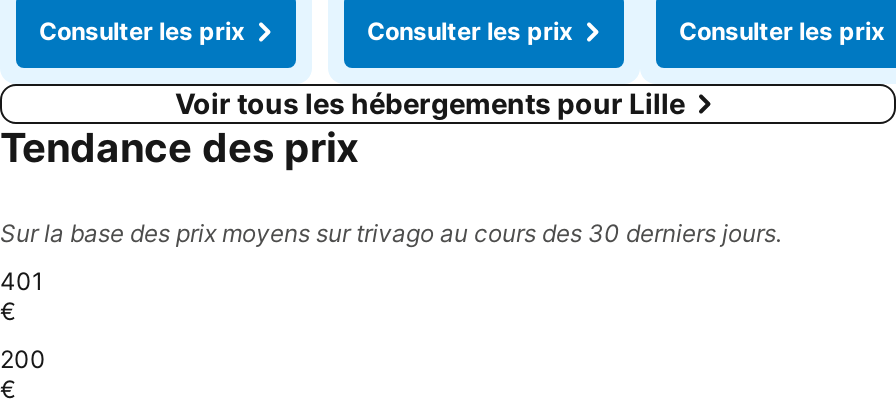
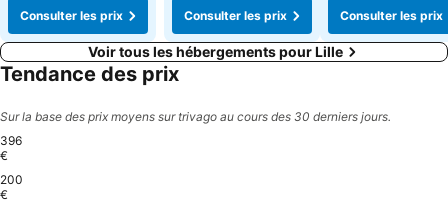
[0,266,50,296] 401 -> [0,133,25,148] 396

